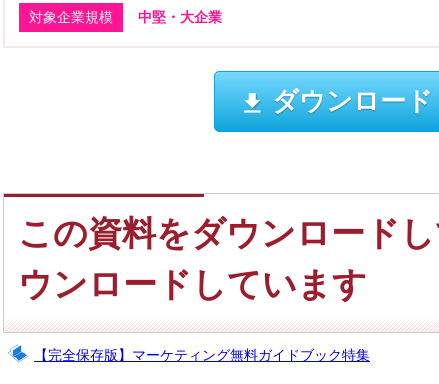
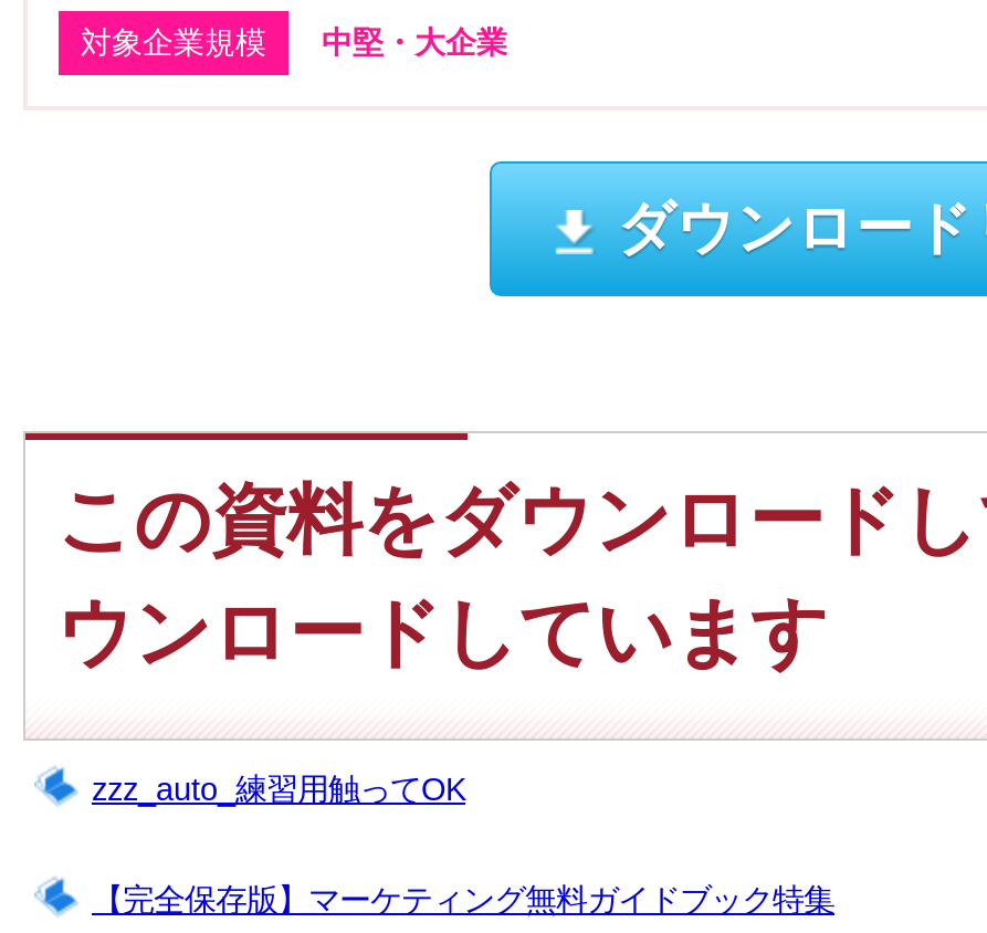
none -> [92,772,465,807] zzz_auto_練習用触ってOK

